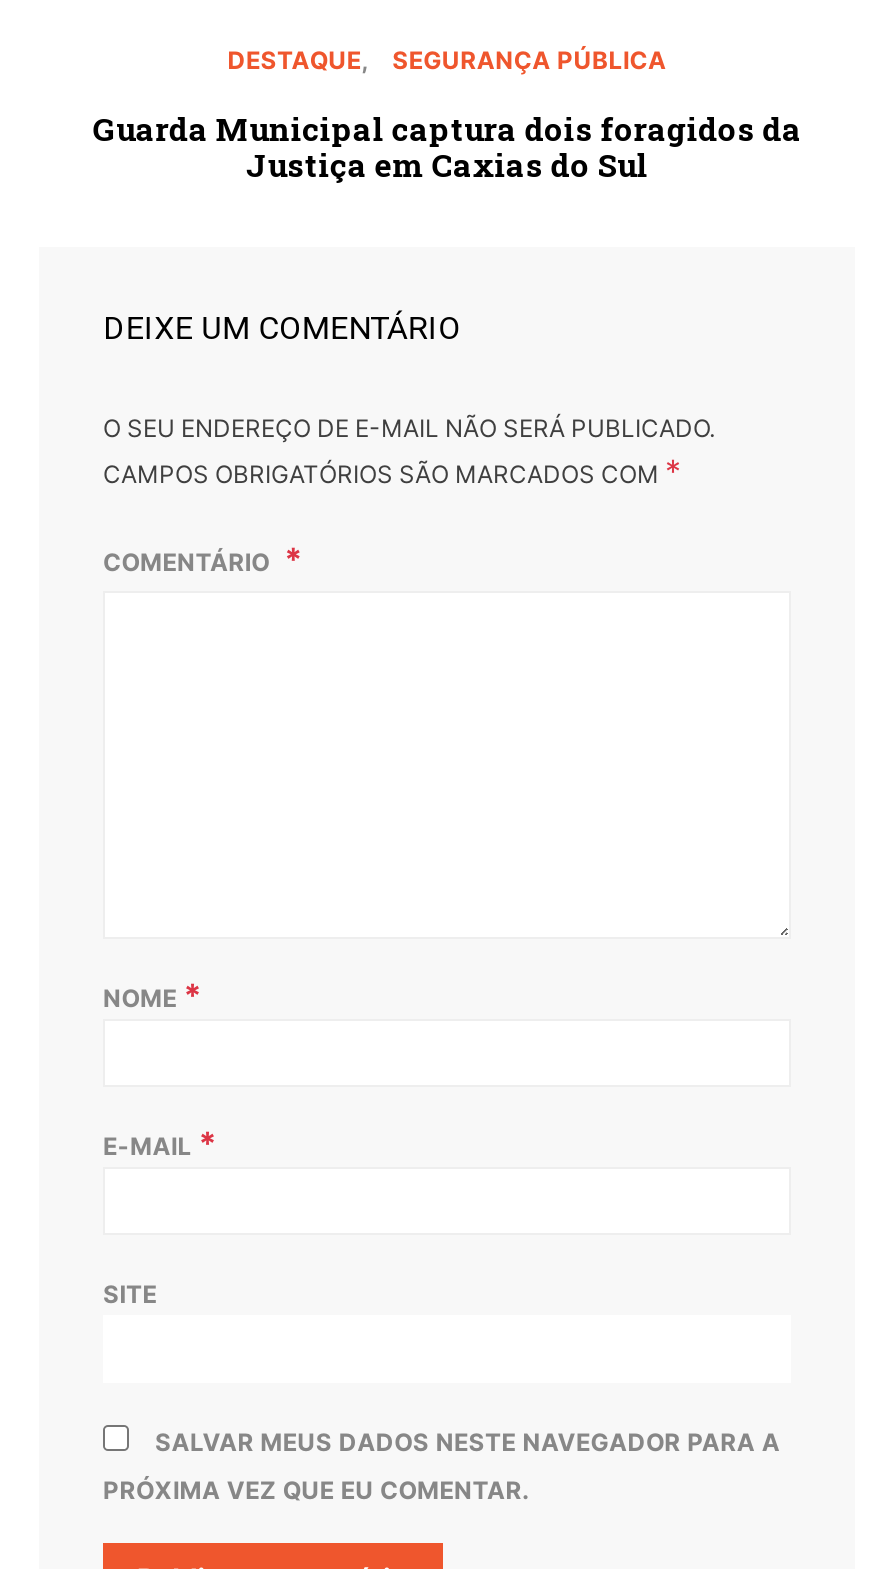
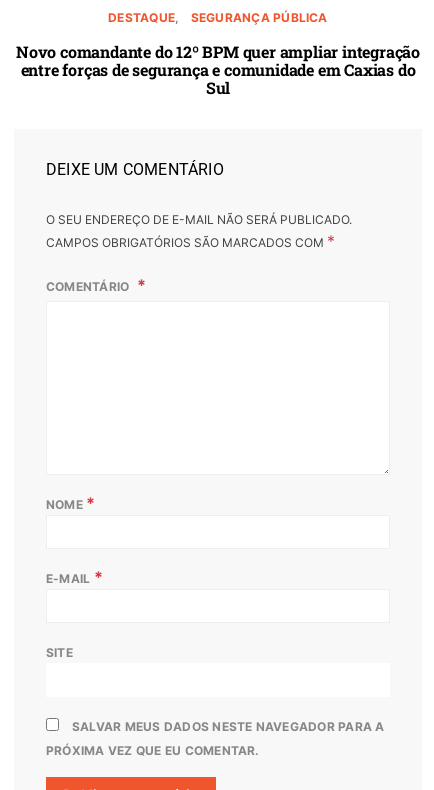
[92,107,802,185] Guarda Municipal captura dois foragidos da | Justiça em Caxias do Sul -> [16,41,420,98] Novo comandante do 12º BPM quer ampliar integração | entre forças de segurança e comunidade em Caxias do | Sul

